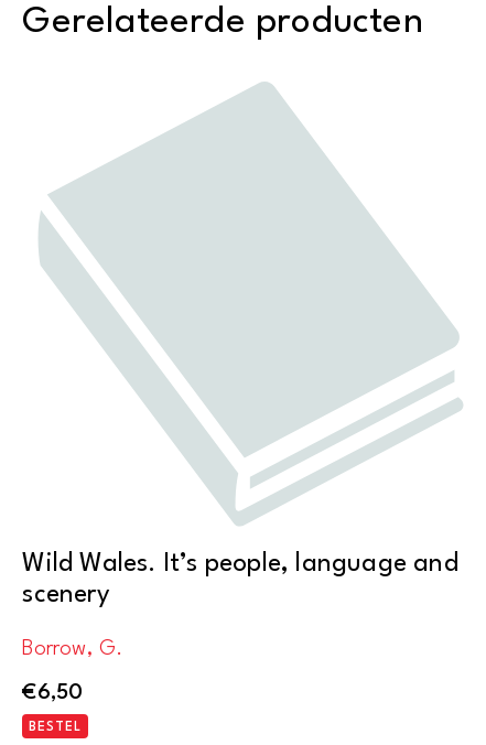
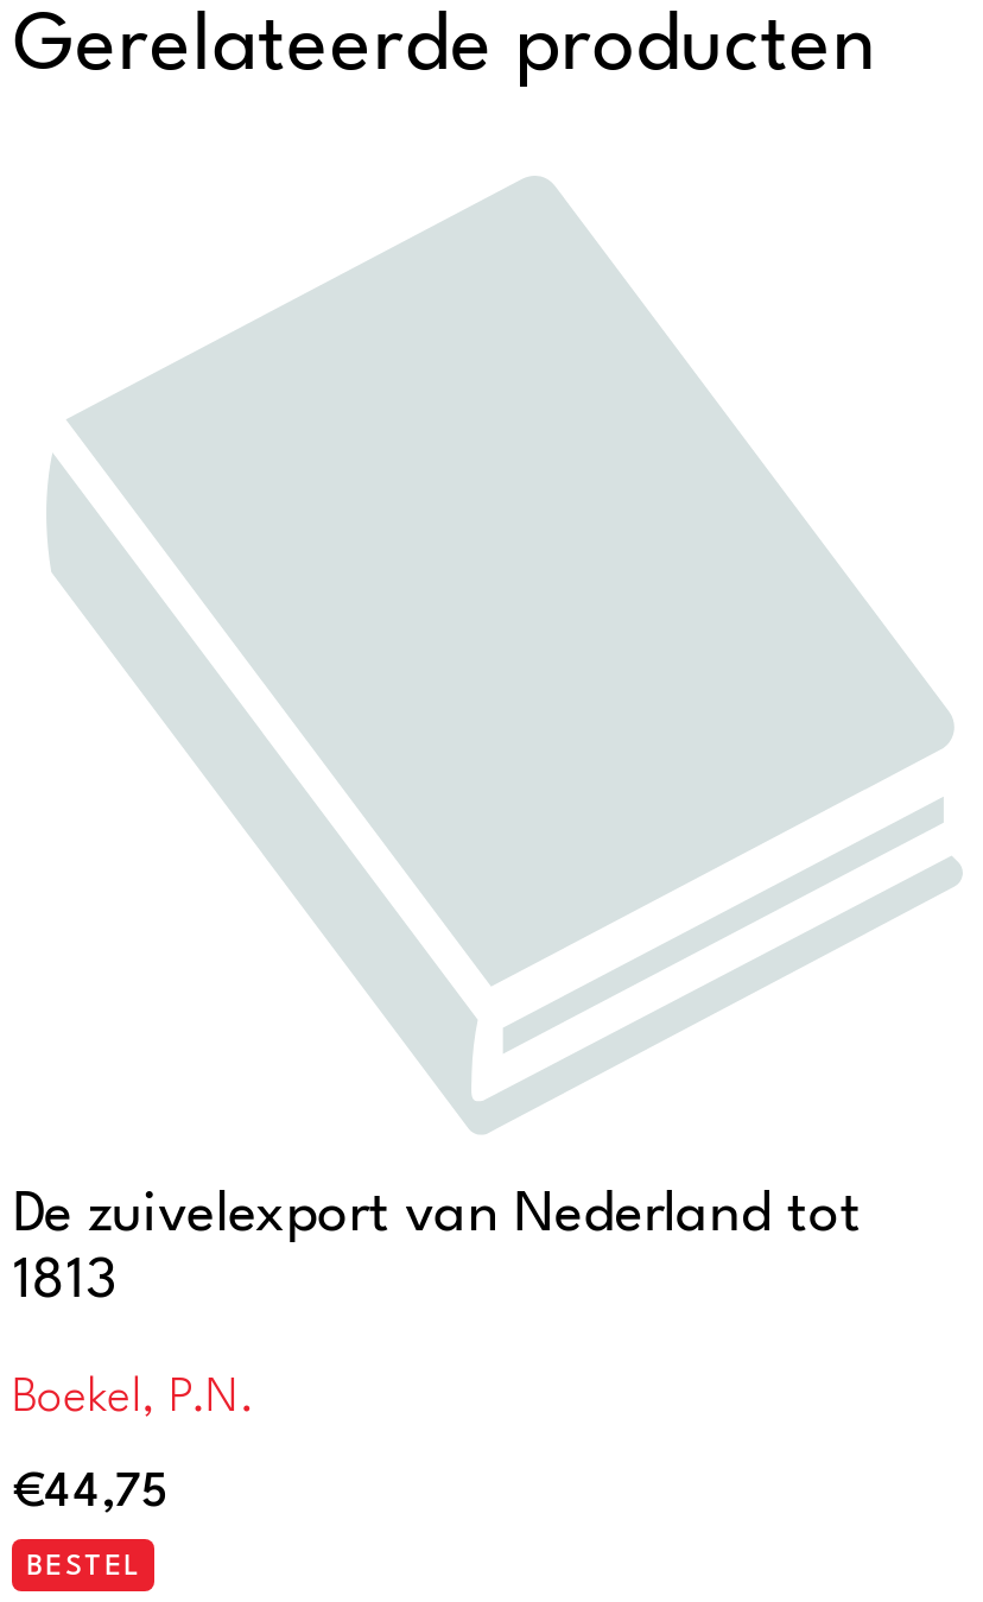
[22,551,458,609] Wild Wales. It’s people, language and | scenery -> [13,1188,862,1312] De zuivelexport van Nederland tot | 1813
[22,638,123,660] Borrow, G. -> [13,1375,254,1423] Boekel, P.N.
[22,682,83,704] €6,50 -> [13,1469,168,1517] €44,75

